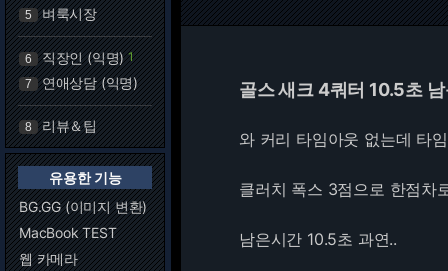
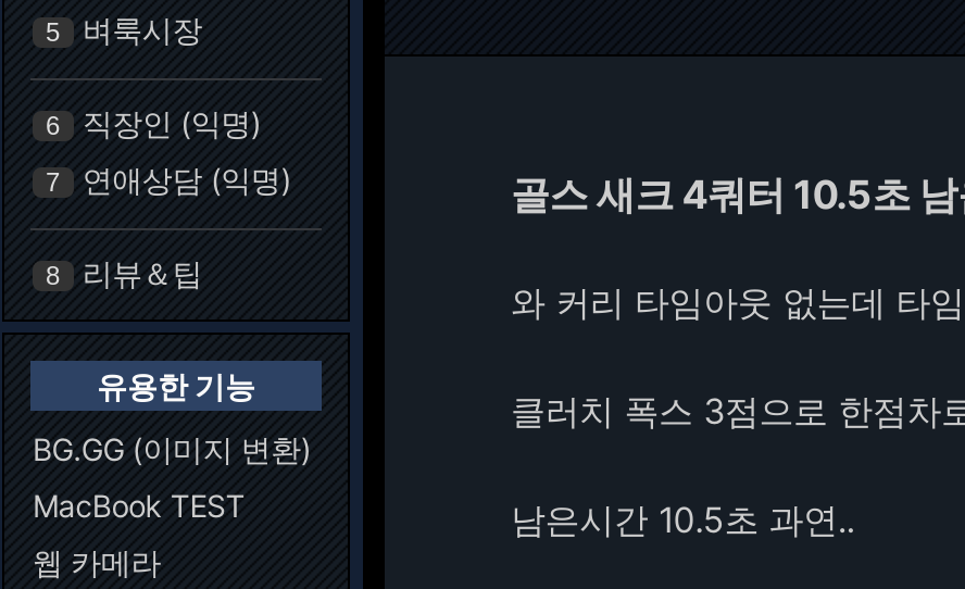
[42,49,134,66] 직장인 (익명) 1 -> [82,104,261,141] 직장인 (익명)

